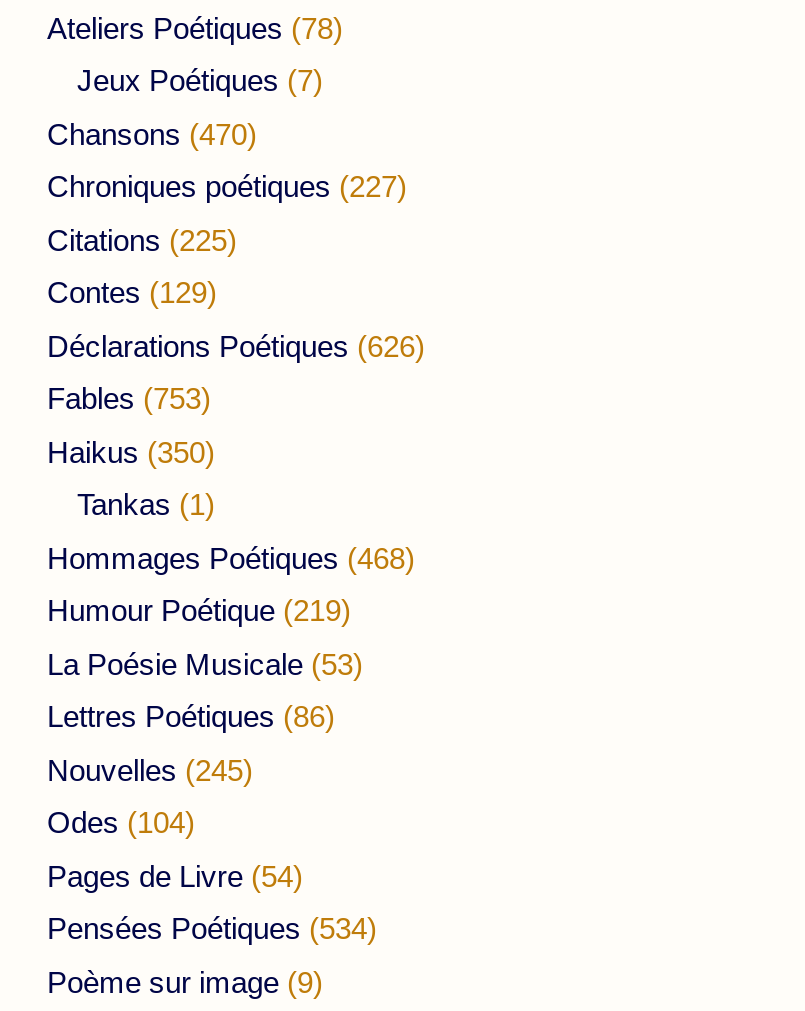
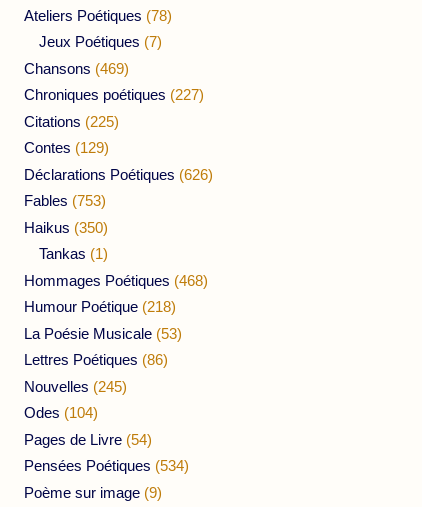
[47,117,257,151] Chansons (470) -> [24,60,129,77] Chansons (469)
[47,594,351,628] Humour Poétique (219) -> [24,298,176,315] Humour Poétique (218)

